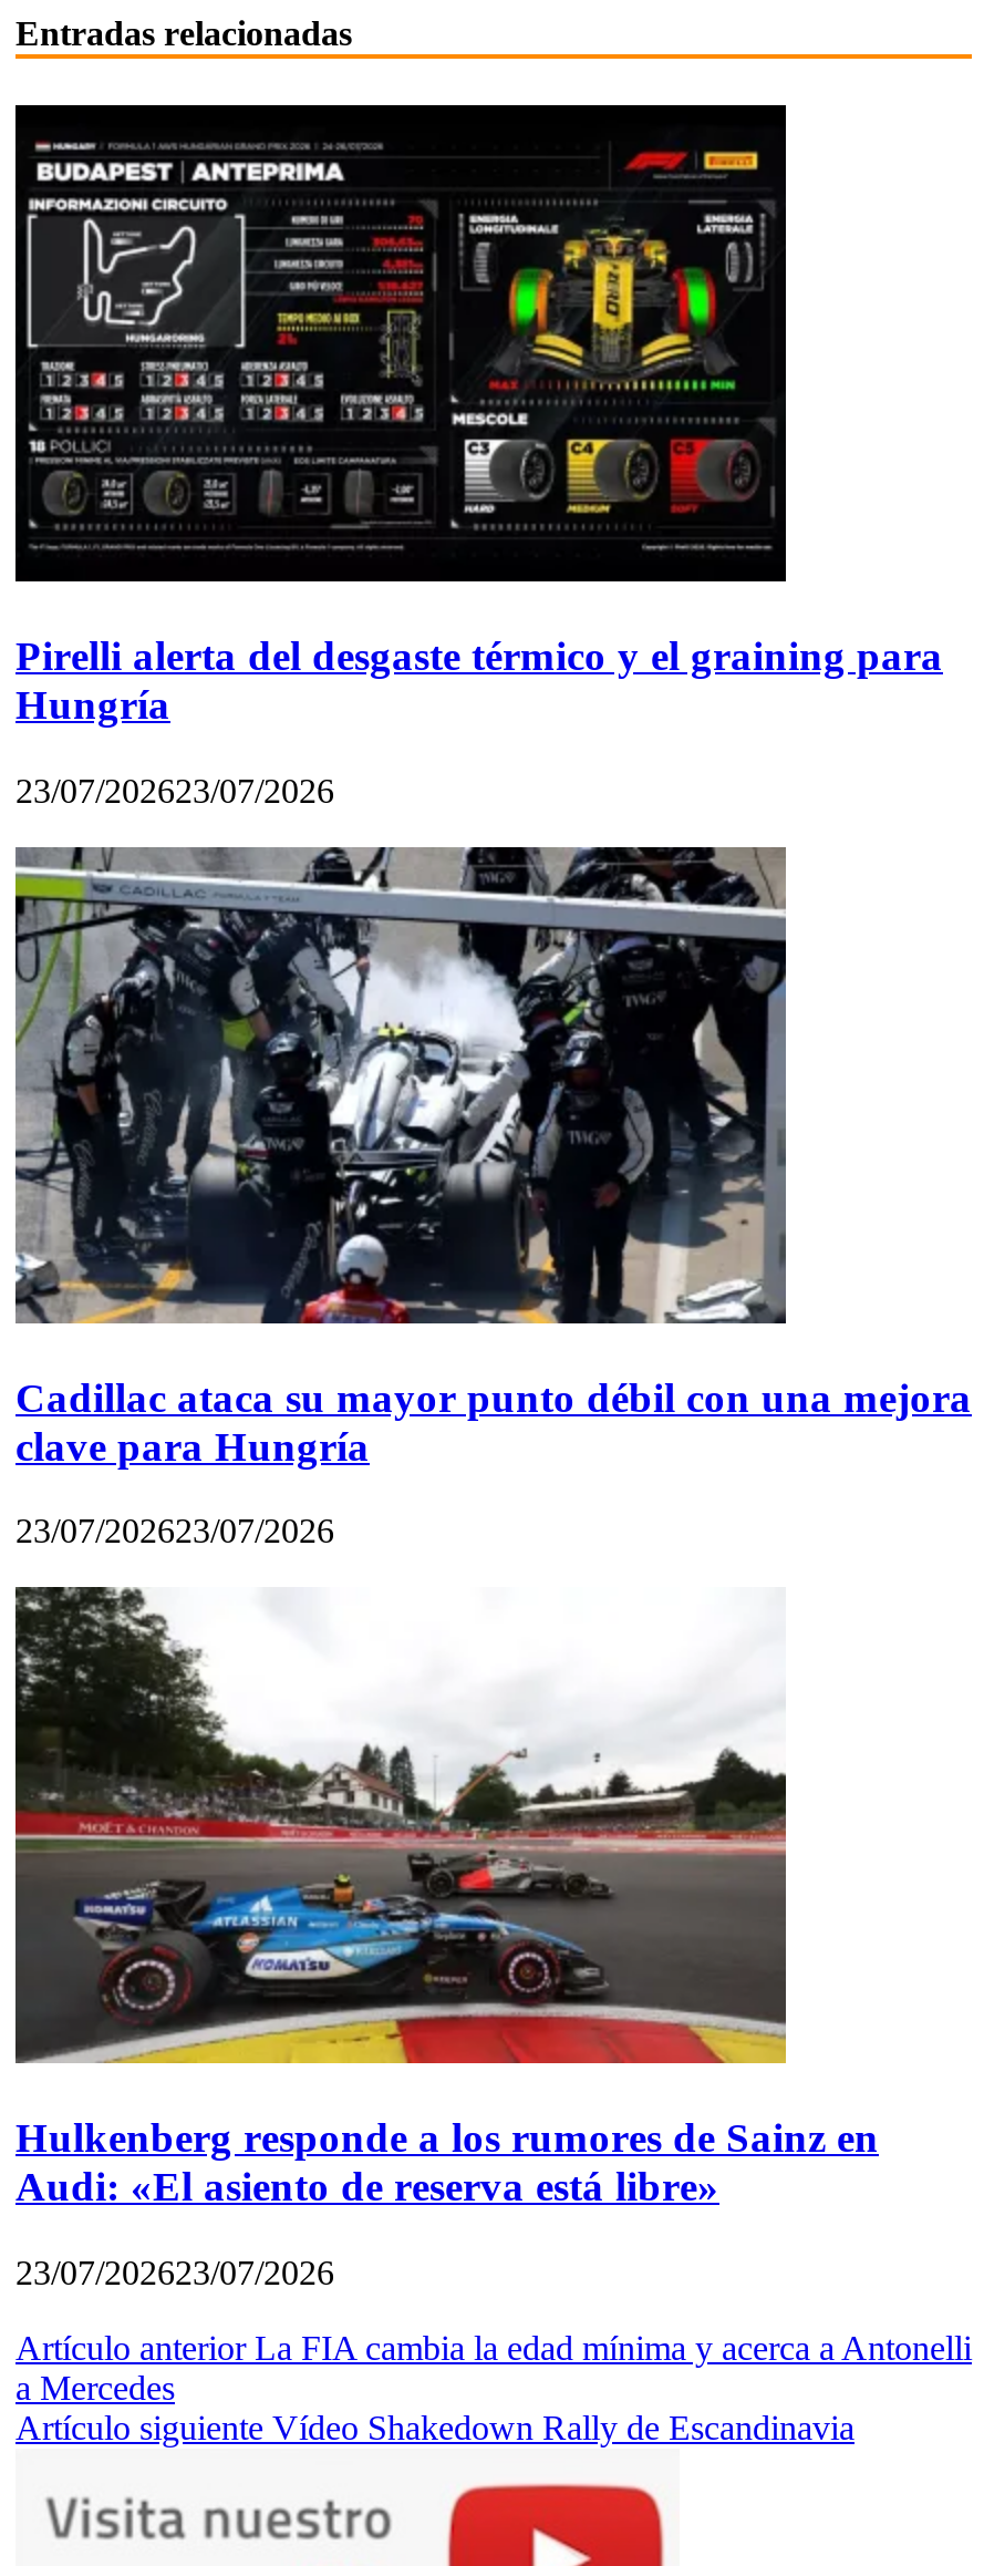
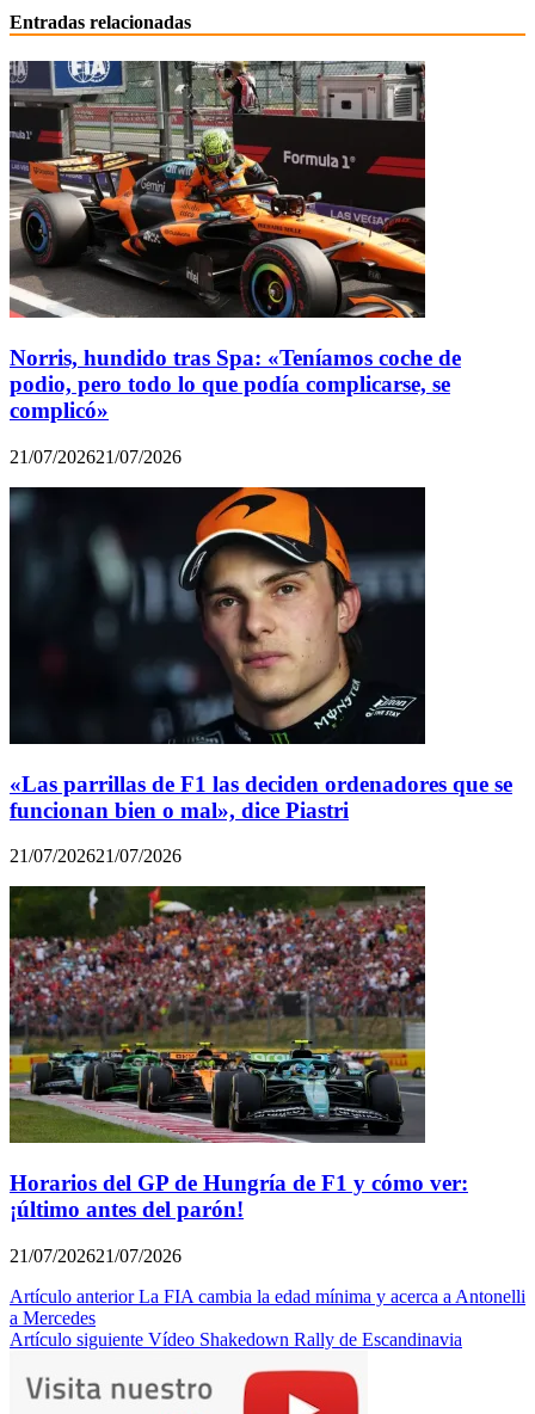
[13,103,943,728] [image] | Pirelli alerta del desgaste térmico y el graining para | Hungría -> [8,60,461,423] [image] | Norris, hundido tras Spa: «Teníamos coche de | podio, pero todo lo que podía complicarse, se | complicó»
[15,771,334,809] 23/07/202623/07/2026 -> [10,446,182,467] 21/07/202621/07/2026
[13,845,972,1469] [image] | Cadillac ataca su mayor punto débil con una mejora | clave para Hungría -> [10,486,512,822] [image] | «Las parrillas de F1 las deciden ordenadores que se | funcionan bien o mal», dice Piastri
[15,1512,334,1550] 23/07/202623/07/2026 -> [10,846,182,866] 21/07/202621/07/2026
[15,1616,879,2209] [image] | Hulkenberg responde a los rumores de Sainz en | Audi: «El asiento de reserva está libre» -> [8,885,468,1222] [image] | Horarios del GP de Hungría de F1 y cómo ver: | ¡último antes del parón!
[15,2253,334,2291] 23/07/202623/07/2026 -> [10,1245,182,1266] 21/07/202621/07/2026

